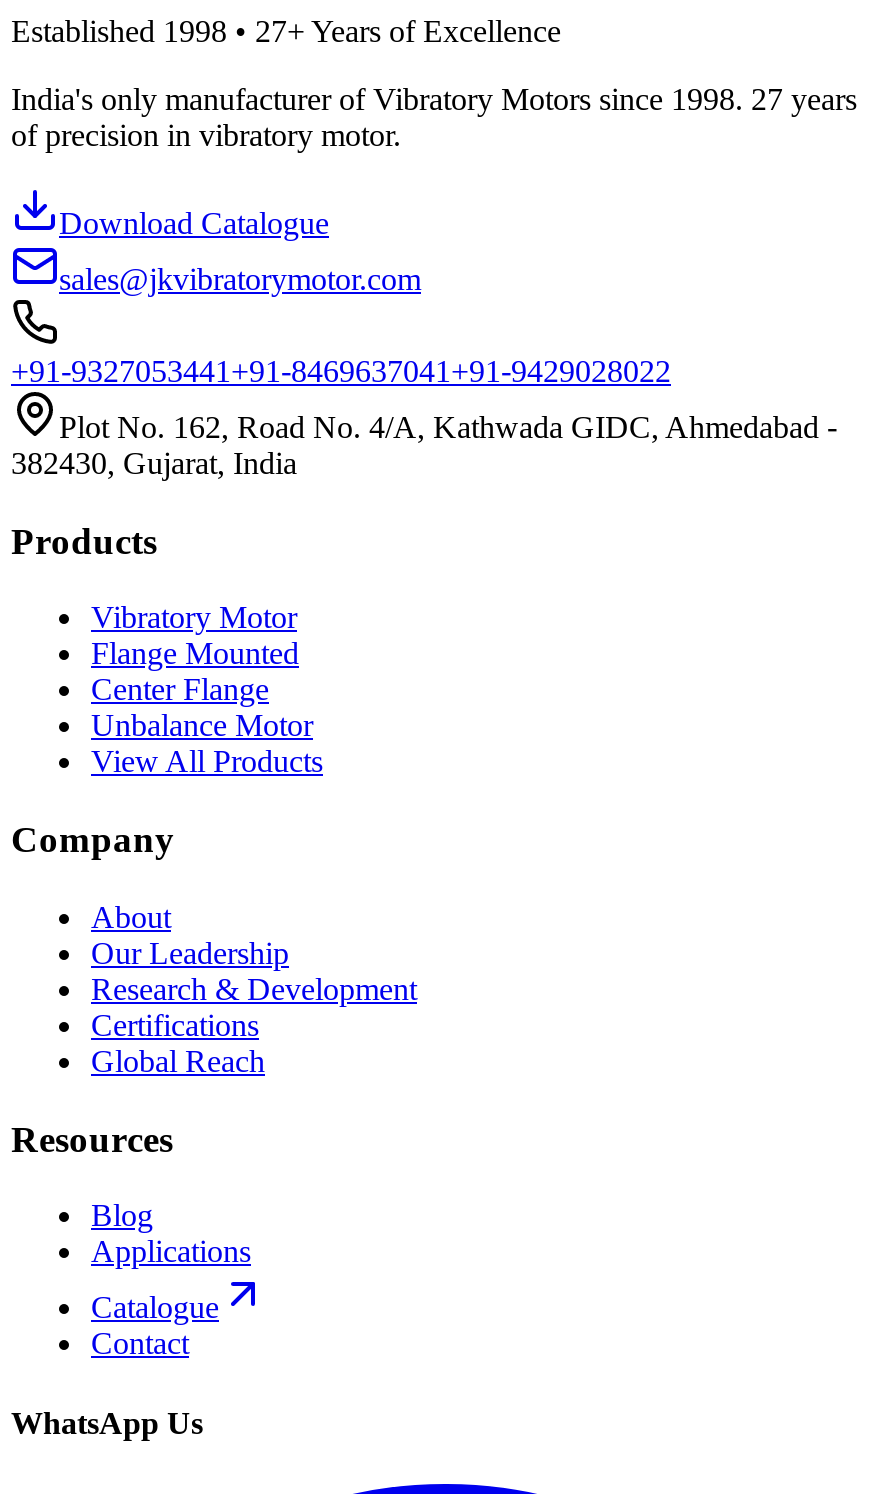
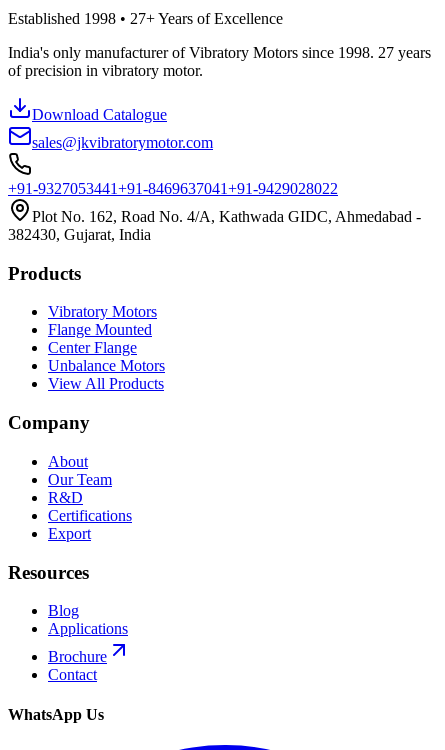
[91,601,297,635] Vibratory Motor -> [48,303,157,320] Vibratory Motors
[91,709,313,743] Unbalance Motor -> [48,357,165,374] Unbalance Motors
[91,936,417,1006] Our Leadership | Research & Development -> [48,471,112,506] Our Team | R&D
[91,1044,265,1078] Global Reach -> [48,525,91,542] Export
[91,1291,219,1325] Catalogue -> [48,648,107,665] Brochure

